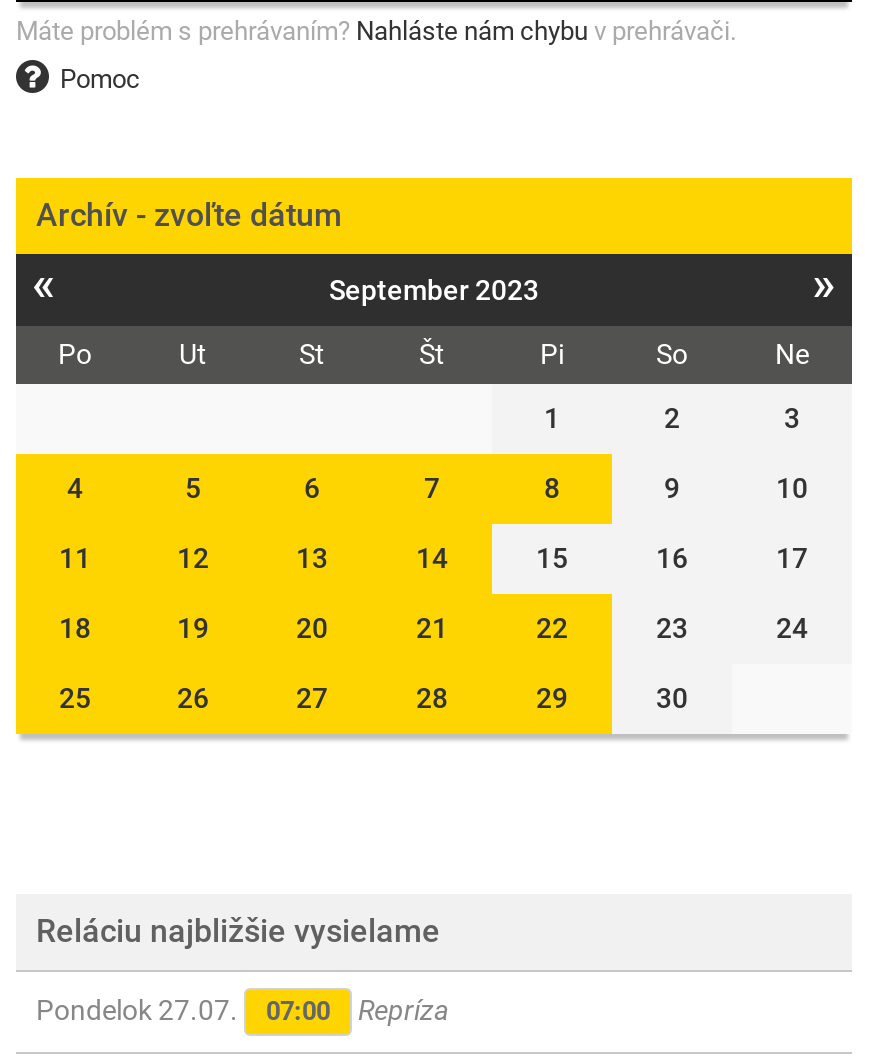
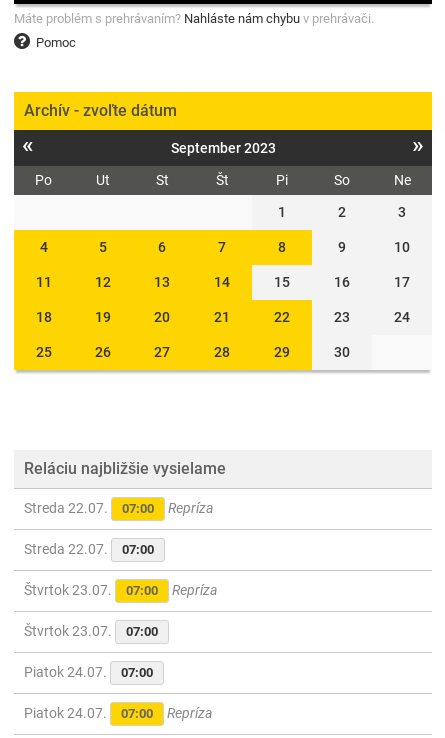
[36,994,244,1026] Pondelok 27.07. -> [24,500,217,721] Streda 22.07. | 07:00 | Repríza | Streda 22.07. | 07:00 | Štvrtok 23.07. | 07:00 | Repríza | Štvrtok 23.07. | 07:00 | Piatok 24.07. | 07:00 | Piatok 24.07.

